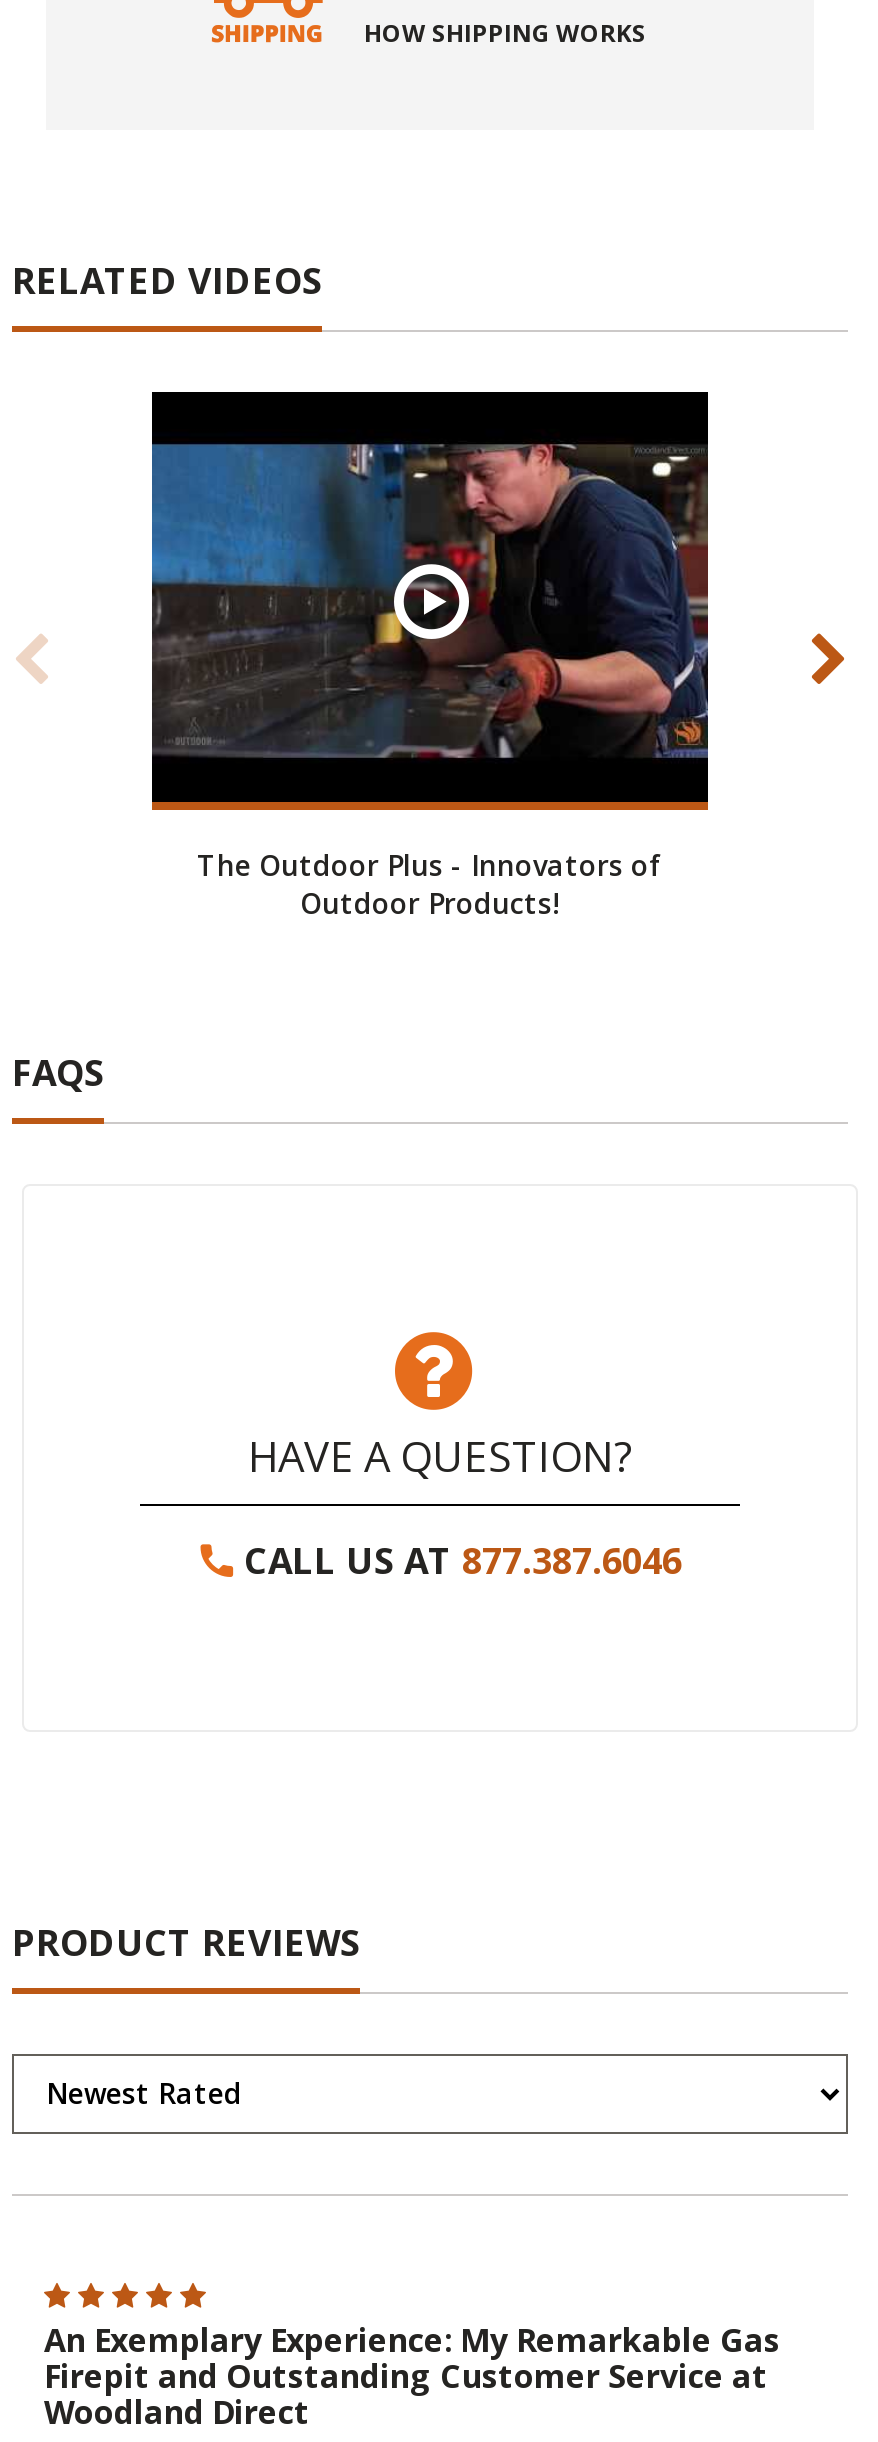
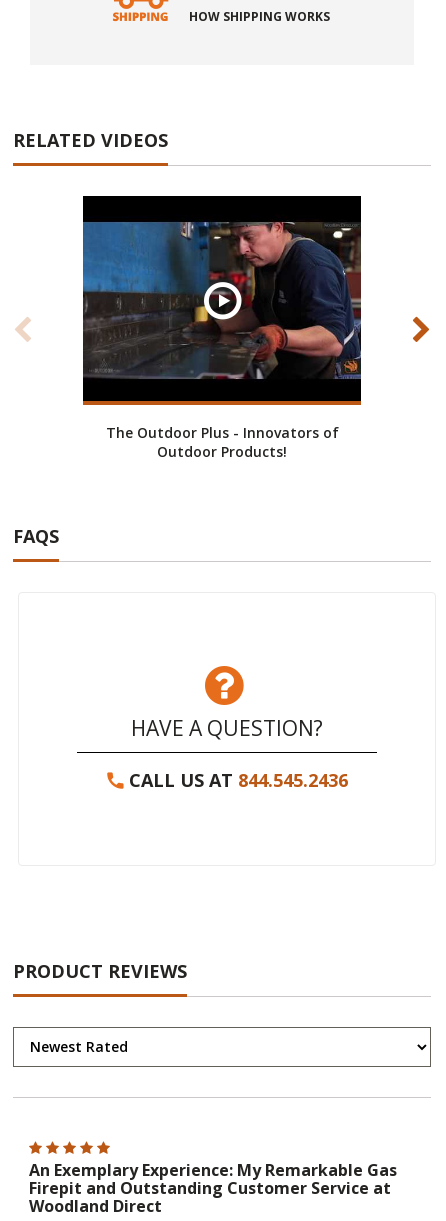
[244,1536,682,1584] CALL US AT 877.387.6046 -> [129,768,348,792] CALL US AT 844.545.2436

